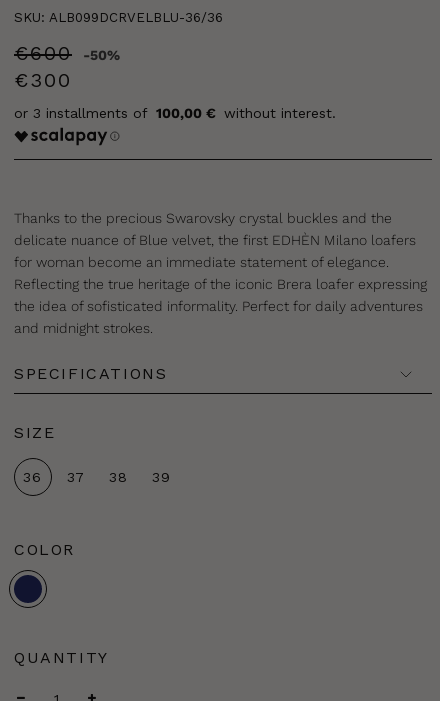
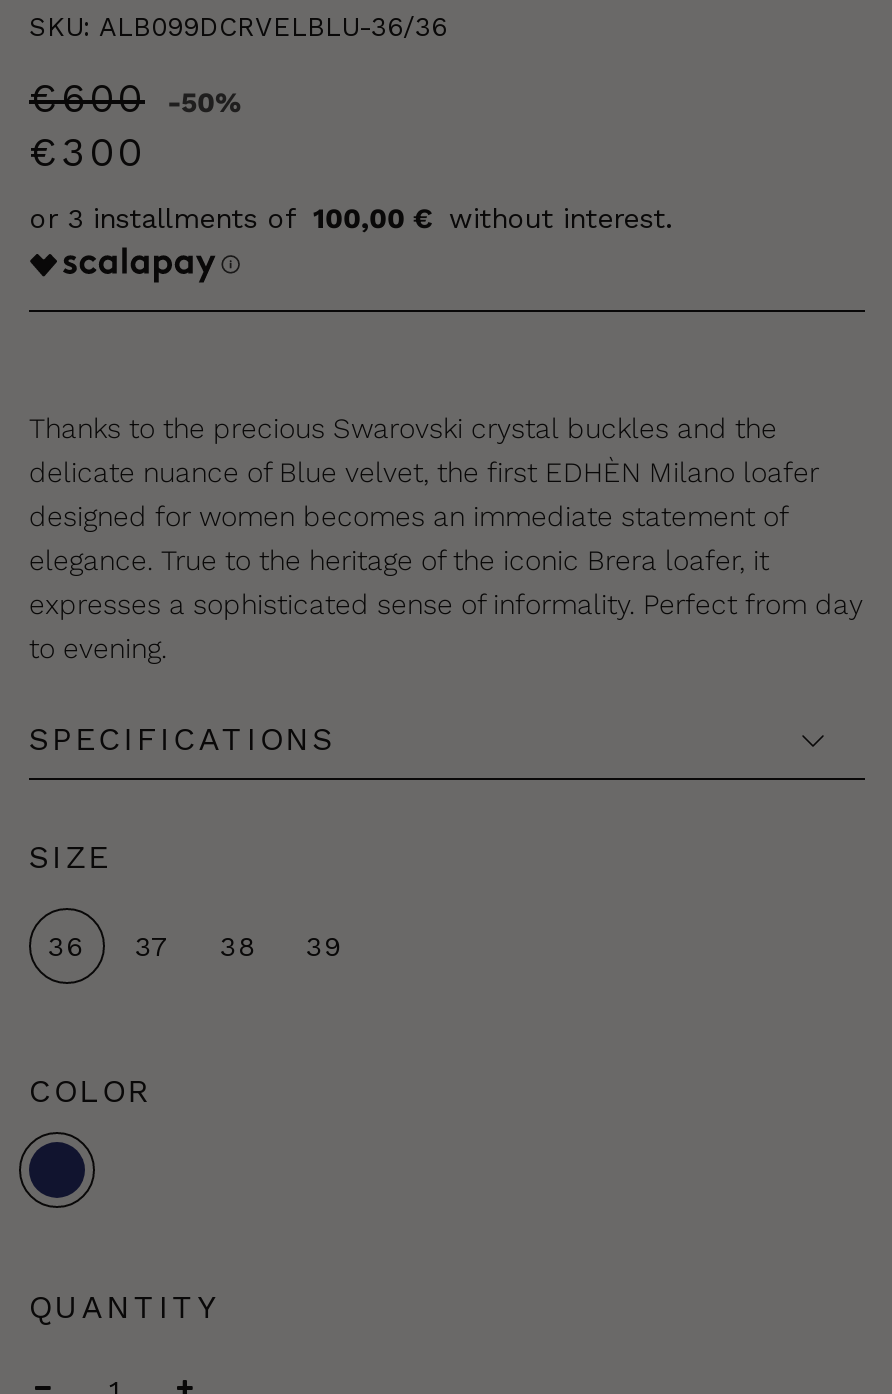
[14,210,427,336] Thanks to the precious Swarovsky crystal buckles and the | delicate nuance of Blue velvet, the first EDHÈN Milano loafers | for woman become an immediate statement of elegance. | Reflecting the true heritage of the iconic Brera loafer expressing | the idea of sofisticated informality. Perfect for daily adventures | and midnight strokes. -> [29,413,863,665] Thanks to the precious Swarovski crystal buckles and the | delicate nuance of Blue velvet, the first EDHÈN Milano loafer | designed for women becomes an immediate statement of | elegance. True to the heritage of the iconic Brera loafer, it | expresses a sophisticated sense of informality. Perfect from day | to evening.

